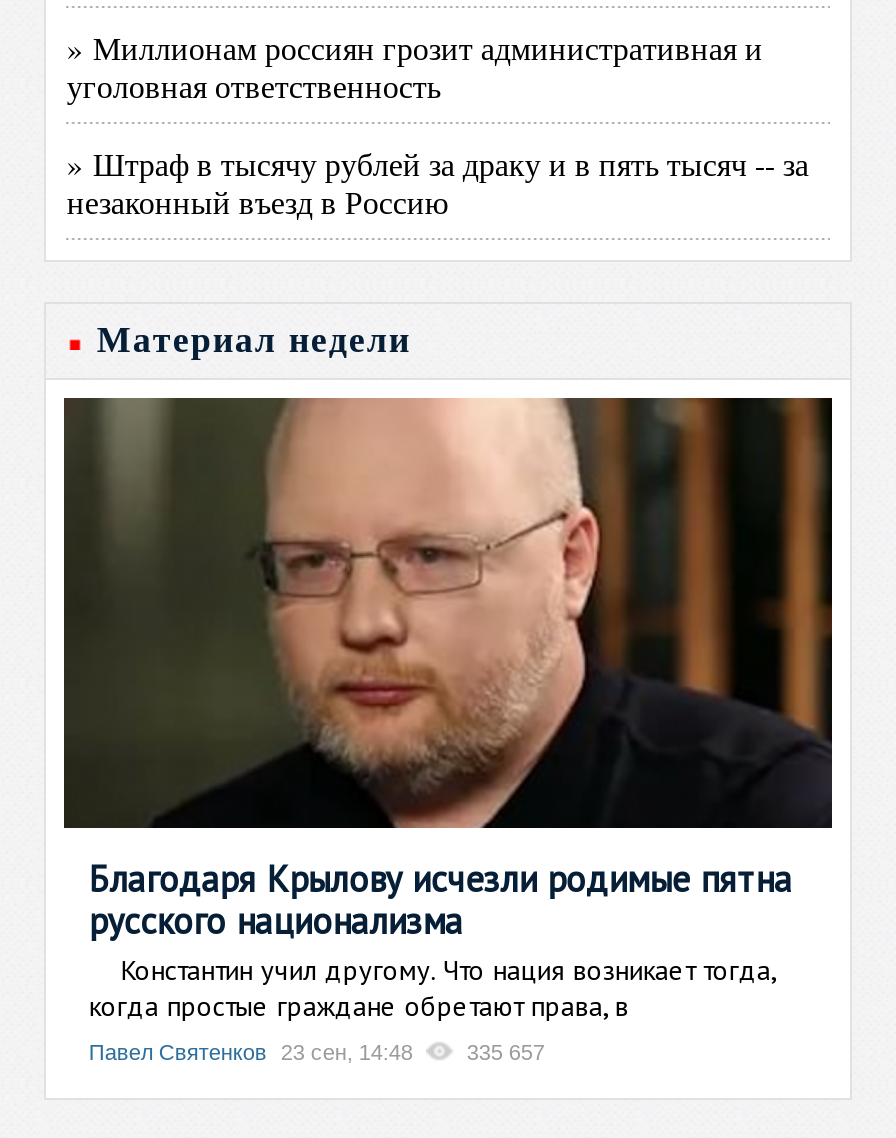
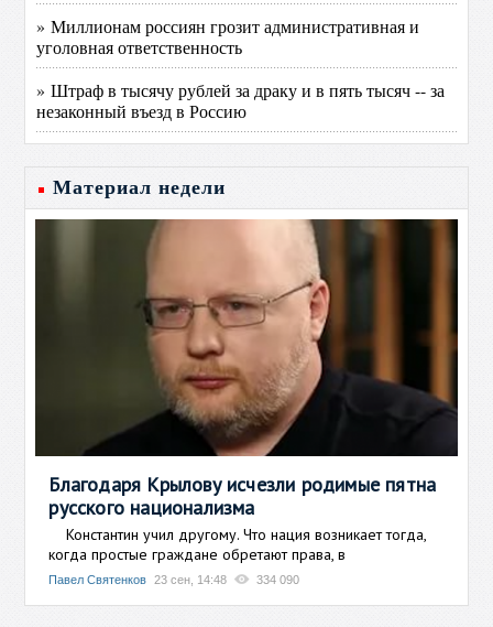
[467,1039,545,1063] 335 657 -> [257,573,300,586] 334 090

